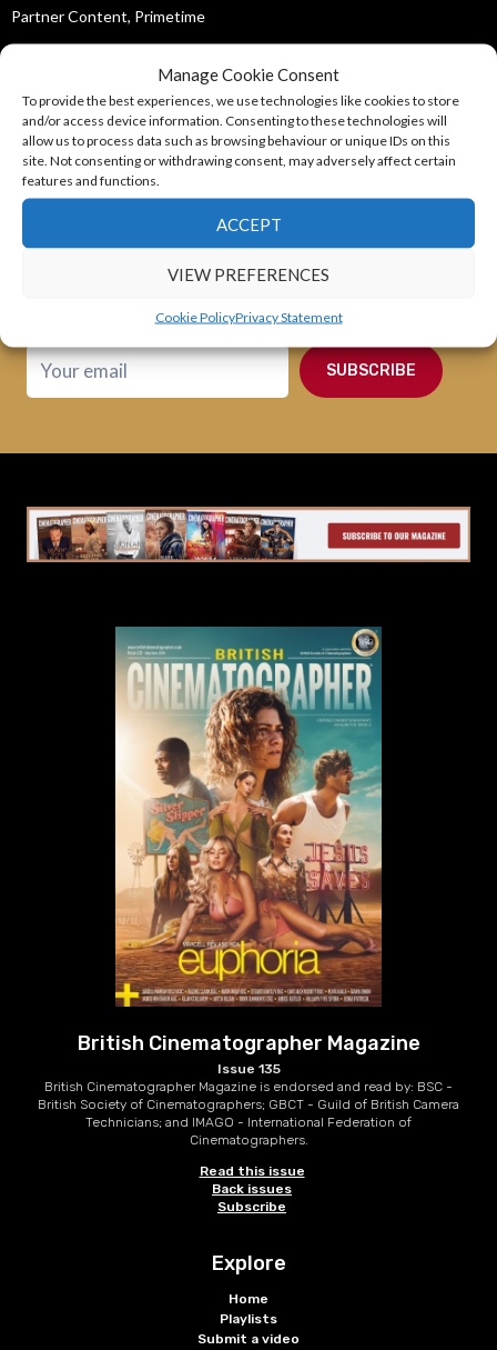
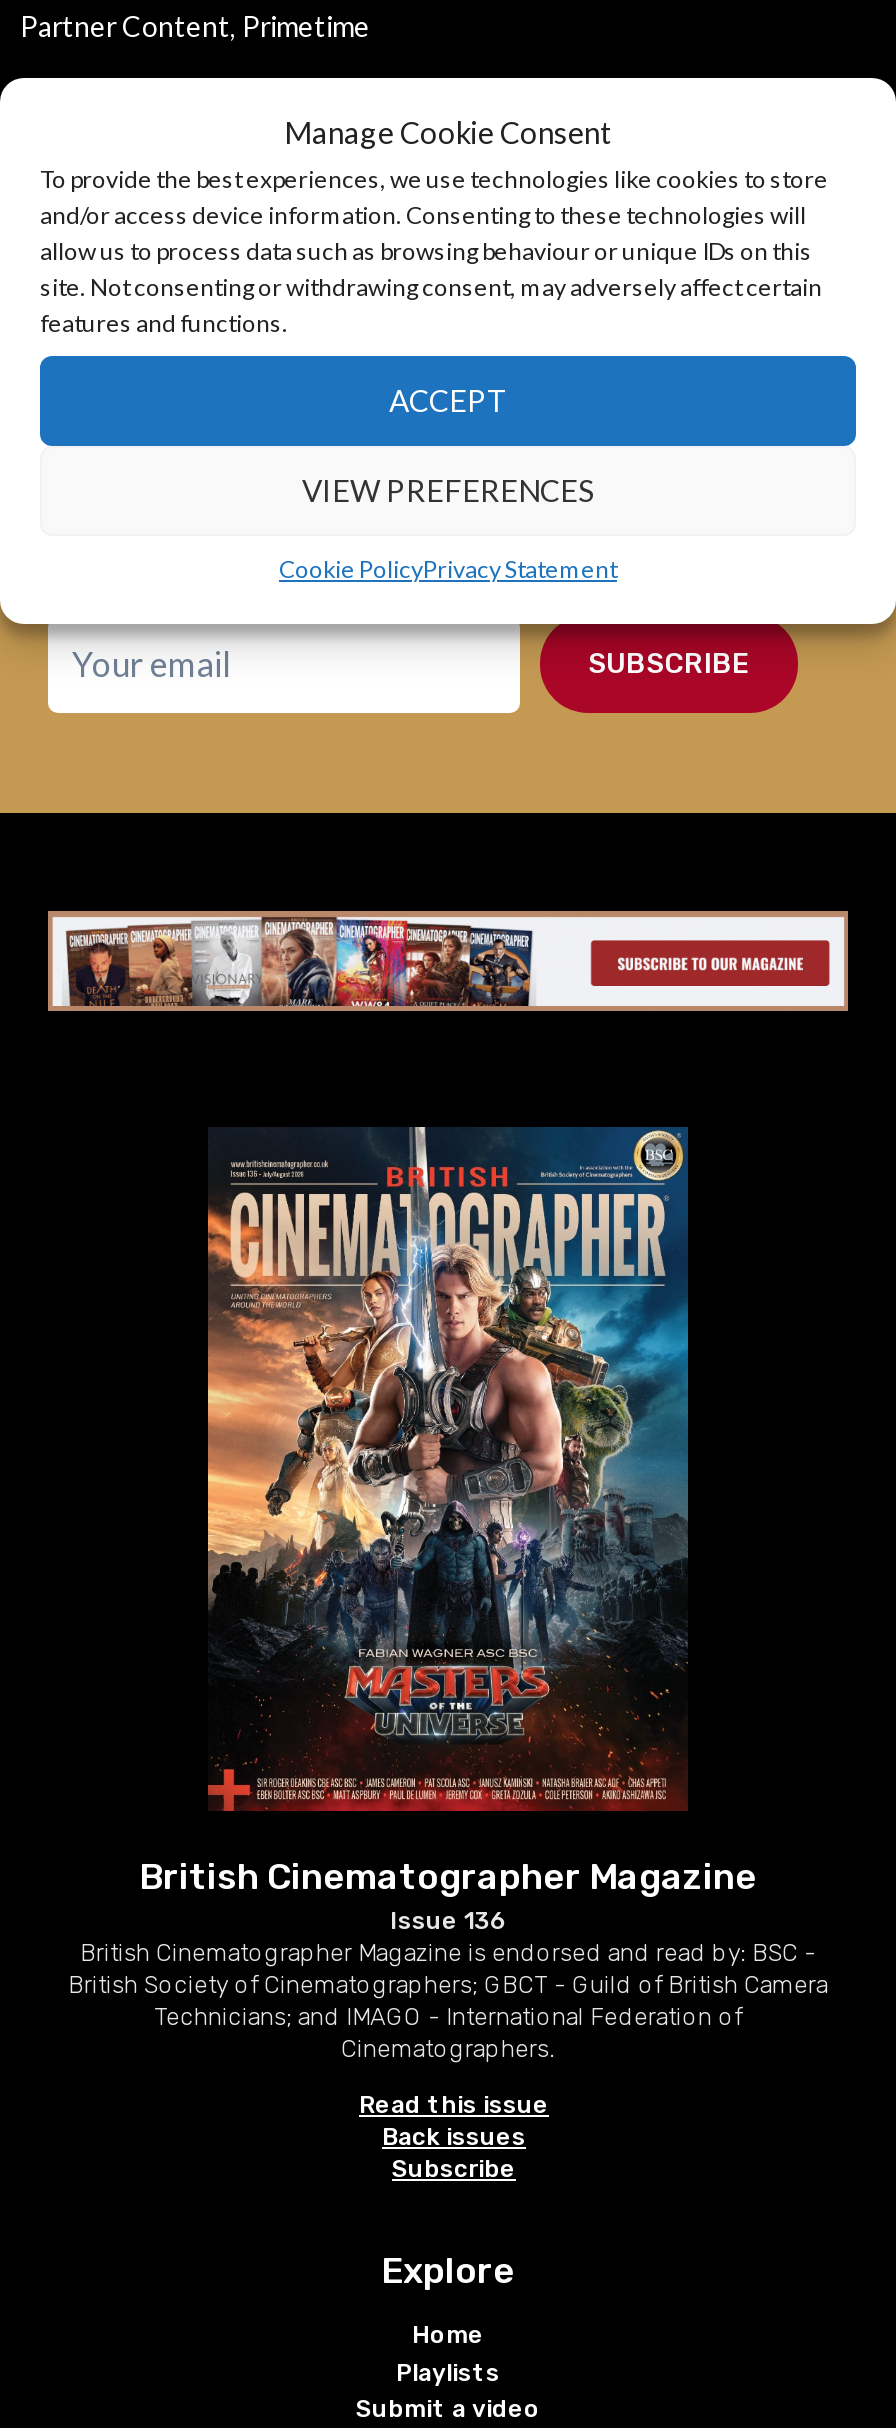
[114,627,383,1008] [image] -> [206,1125,688,1811] [image]
[217,1061,280,1076] Issue 135 -> [390,1907,506,1935] Issue 136

